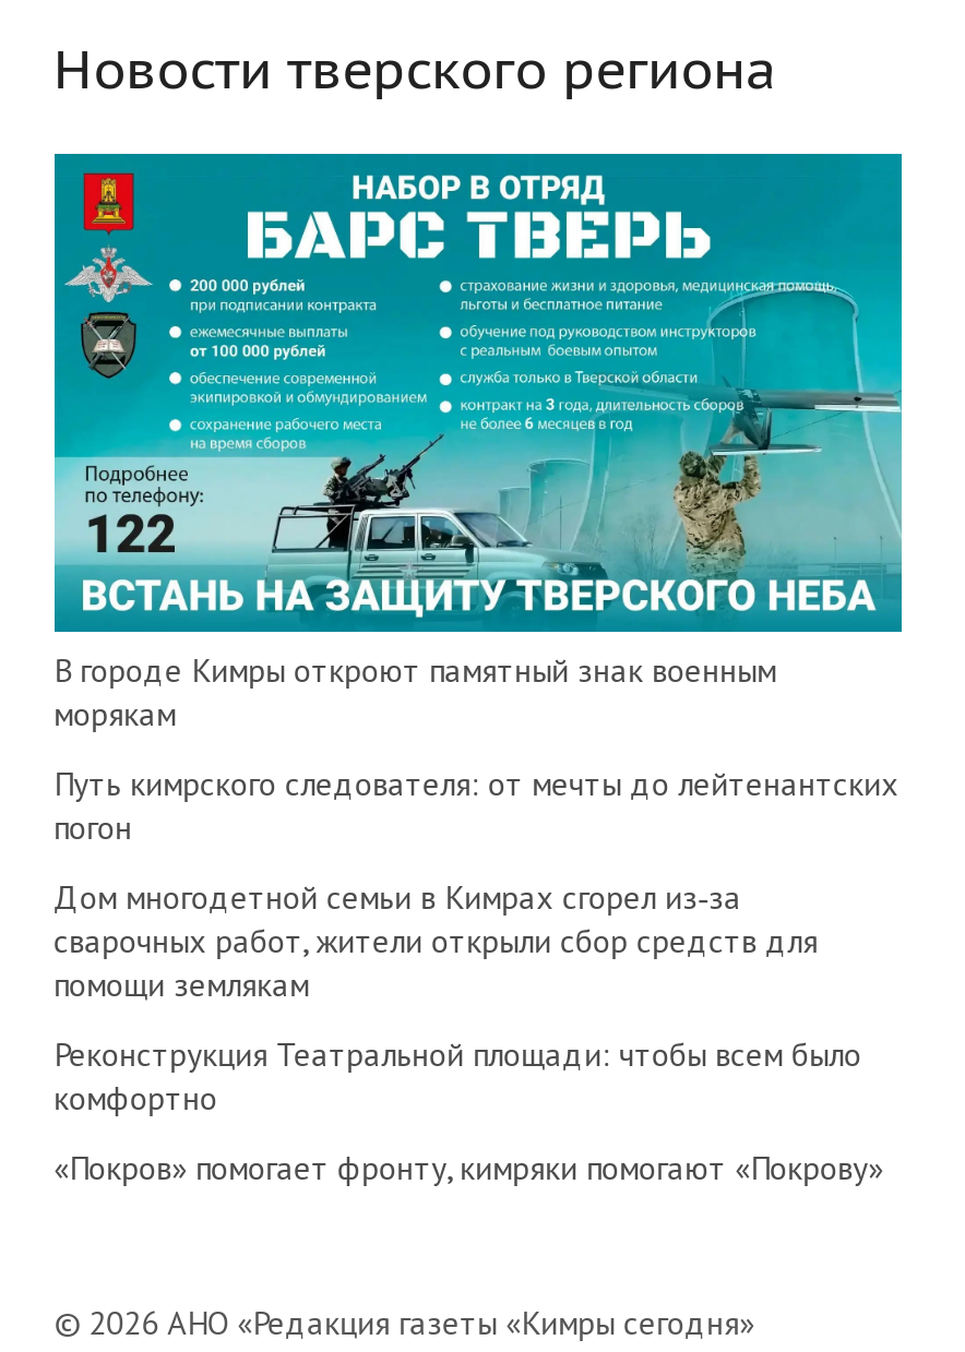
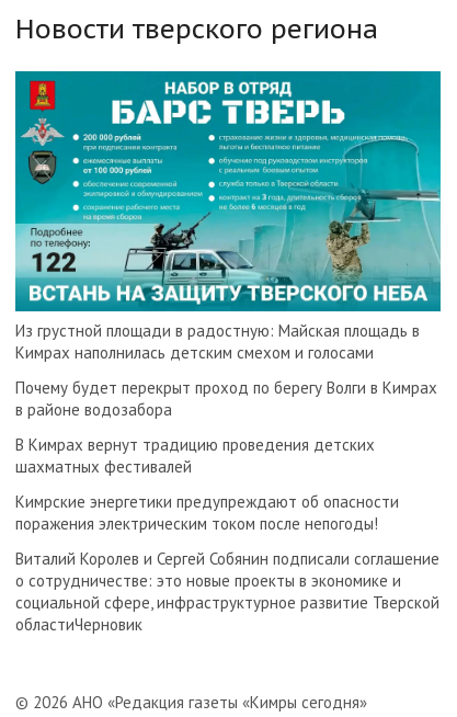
[54,649,776,735] В городе Кимры откроют памятный знак военным | морякам -> [15,320,419,363] Из грустной площади в радостную: Майская площадь в | Кимрах наполнилась детским смехом и голосами
[54,763,899,848] Путь кимрского следователя: от мечты до лейтенантских | погон -> [15,377,437,420] Почему будет перекрыт проход по берегу Волги в Кимрах | в районе водозабора
[54,876,818,1005] Дом многодетной семьи в Кимрах сгорел из‑за | сварочных работ, жители открыли сбор средств для | помощи землякам -> [15,434,374,477] В Кимрах вернут традицию проведения детских | шахматных фестивалей
[54,1034,862,1119] Реконструкция Театральной площади: чтобы всем было | комфортно -> [15,491,398,534] Кимрские энергетики предупреждают об опасности | поражения электрическим током после непогоды!
[54,1147,883,1189] «Покров» помогает фронту, кимряки помогают «Покрову» -> [15,548,439,635] Виталий Королев и Сергей Собянин подписали соглашение | о сотрудничестве: это новые проекты в экономике и | социальной сфере, инфраструктурное развитие Тверской | областиЧерновик

